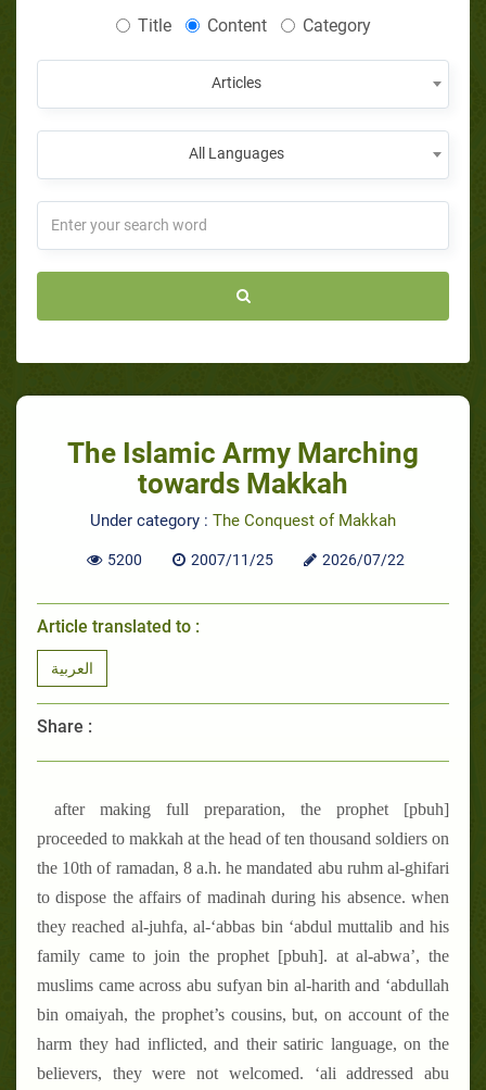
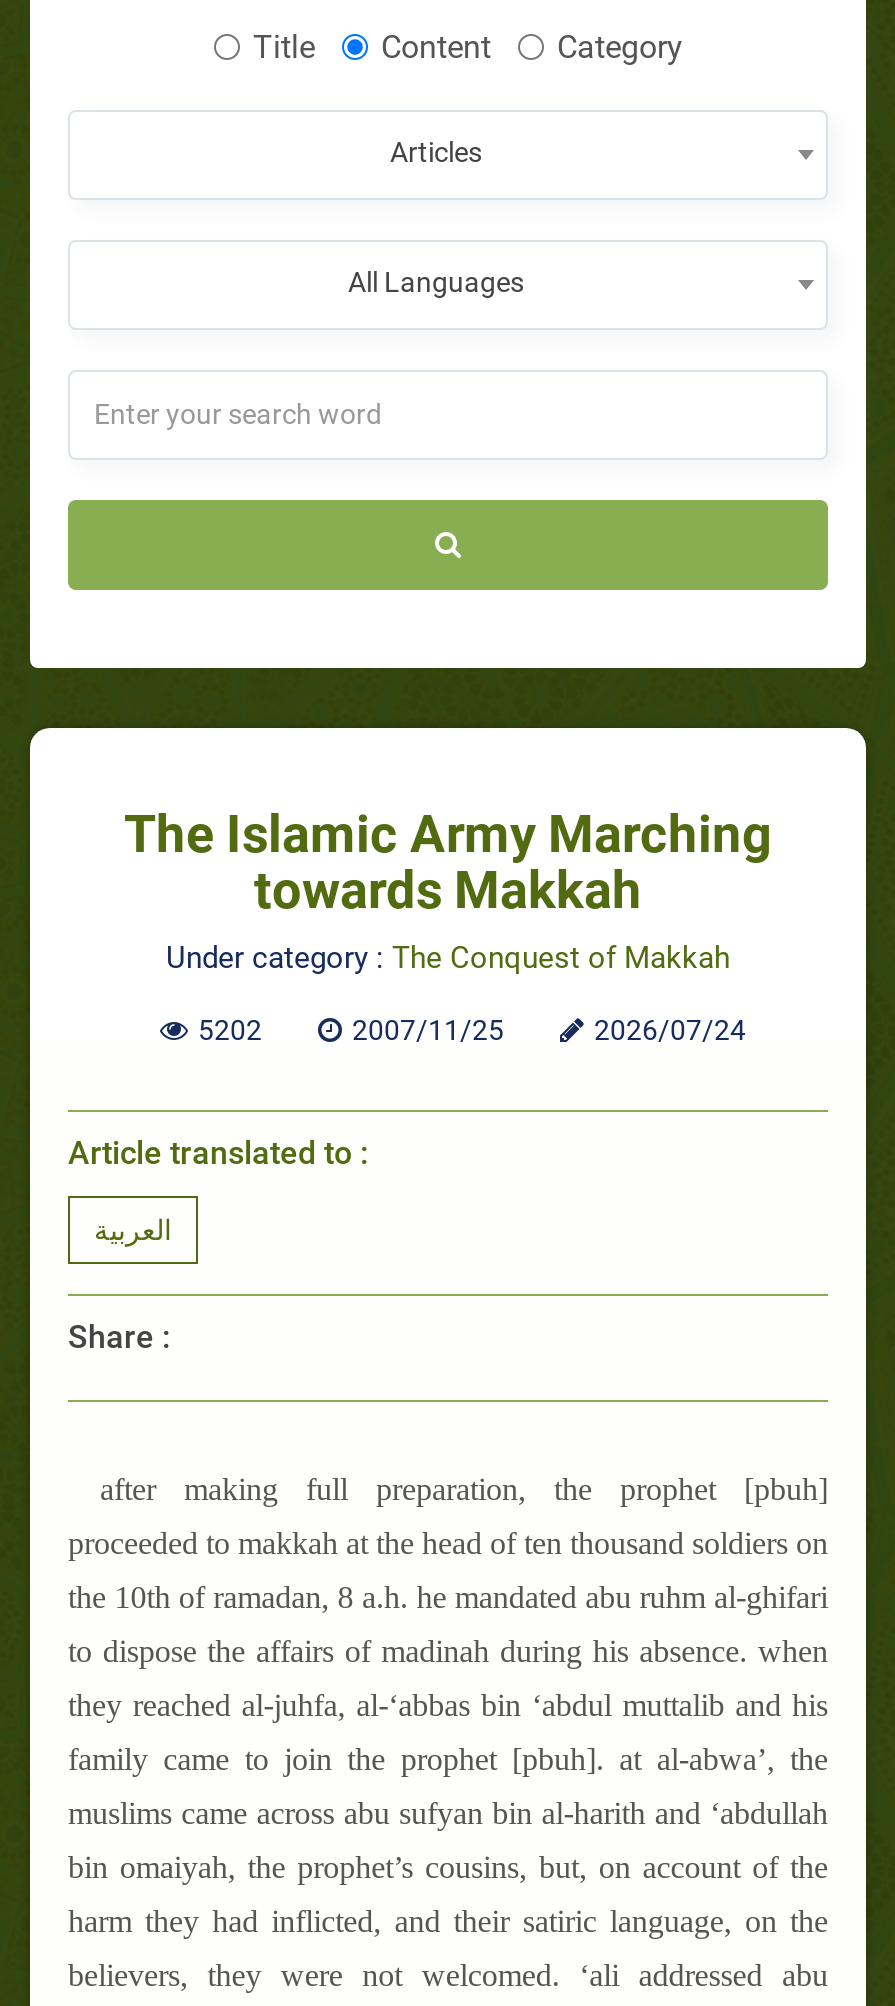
[107,551,142,568] 5200 -> [198,1013,262,1045] 5202
[322,551,405,568] 2026/07/22 -> [594,1013,746,1045] 2026/07/24

